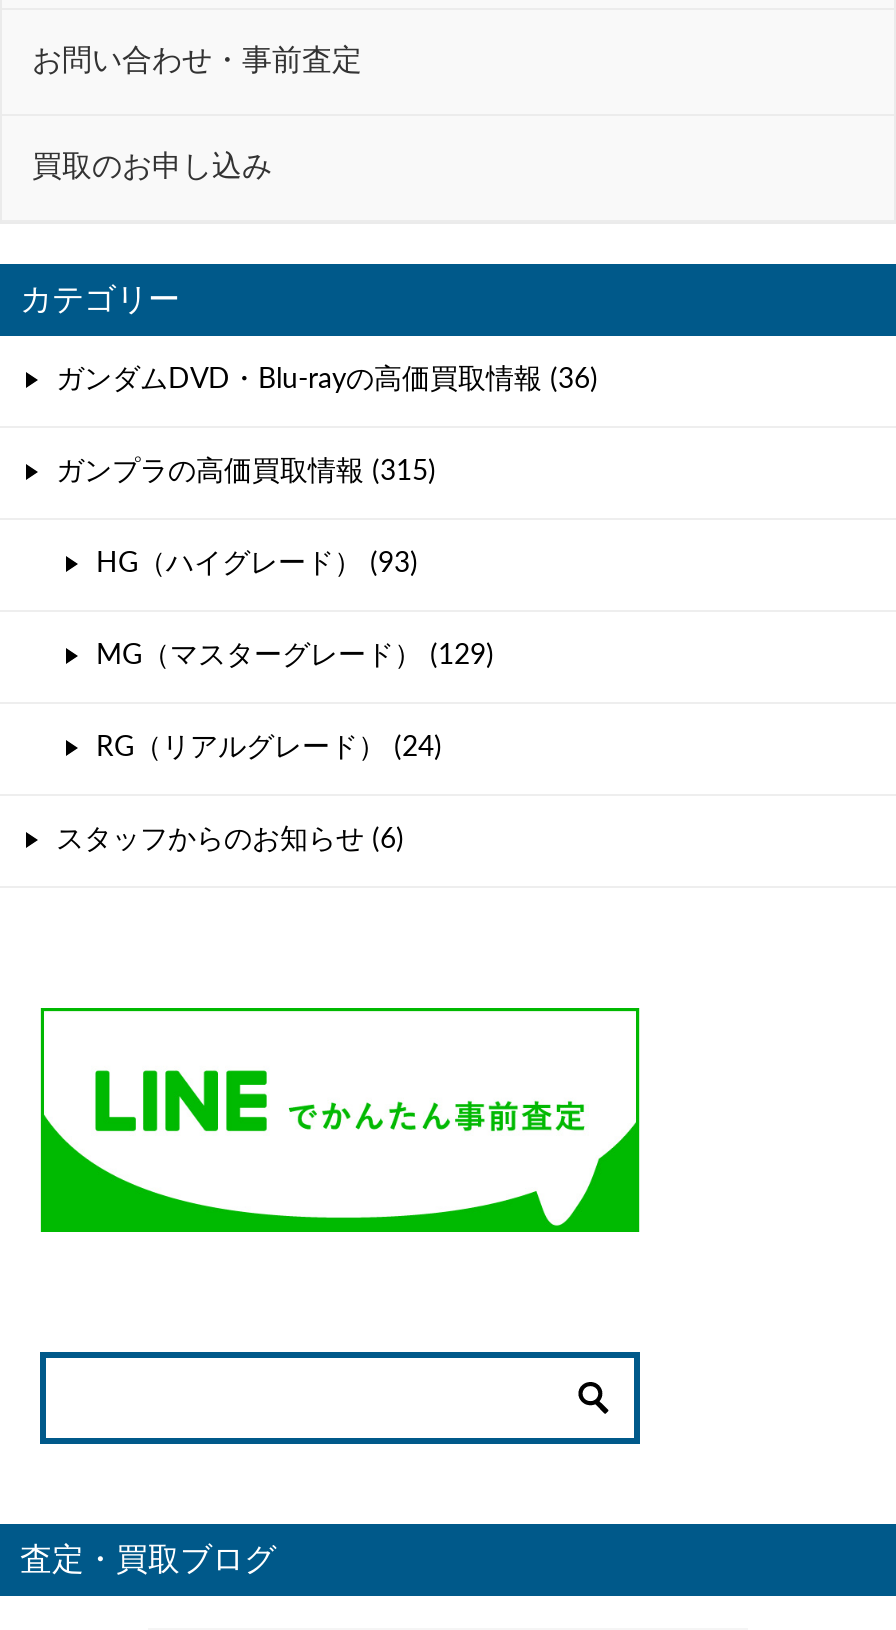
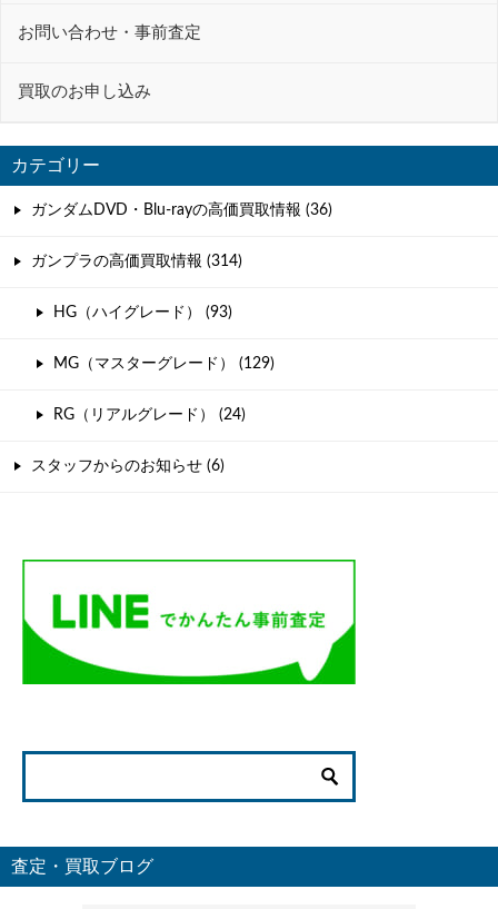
[56,458,436,486] ガンプラの高価買取情報 (315) -> [31,254,242,269] ガンプラの高価買取情報 (314)

